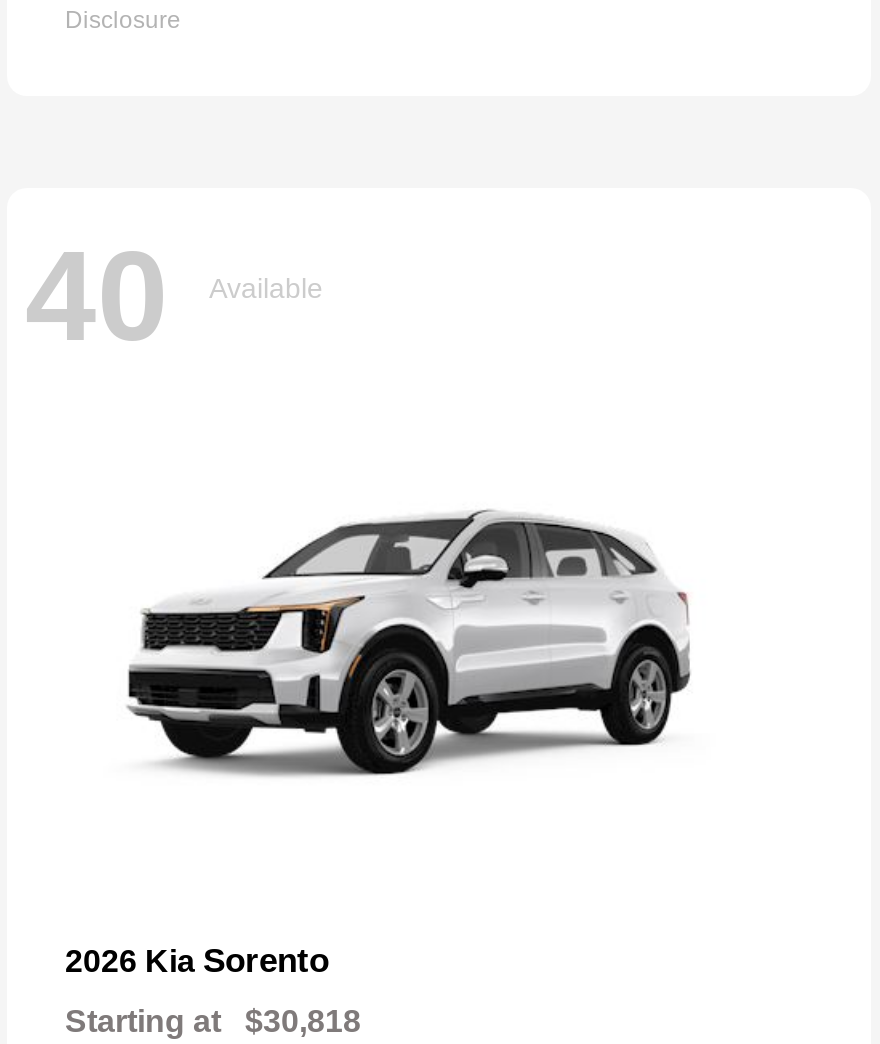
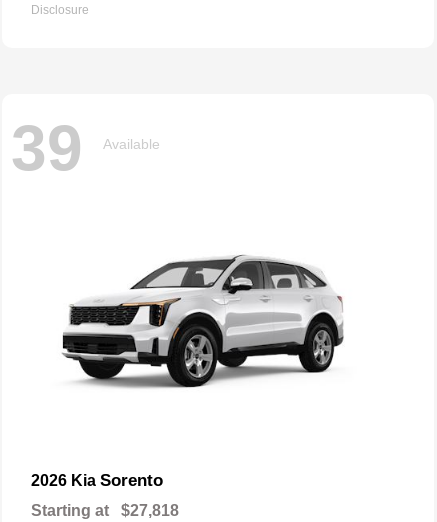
[25,224,323,368] 40 Available -> [11,112,160,184] 39 Available
[65,1004,361,1038] Starting at $30,818 -> [31,502,179,519] Starting at $27,818

